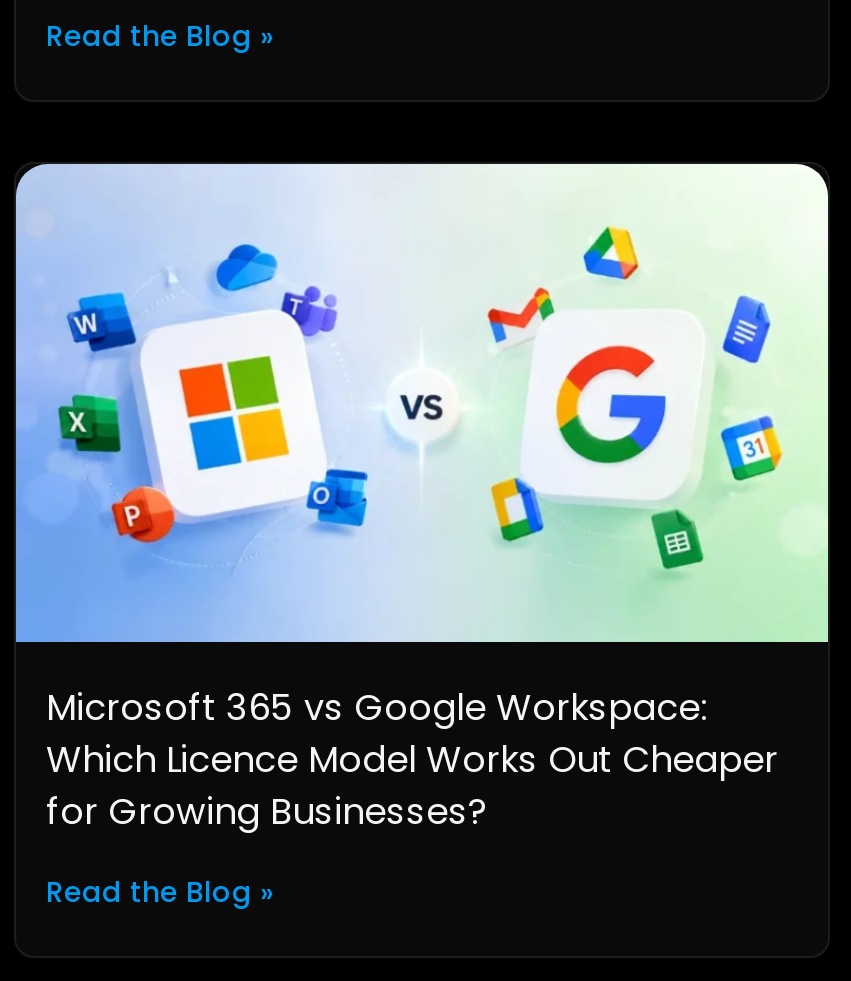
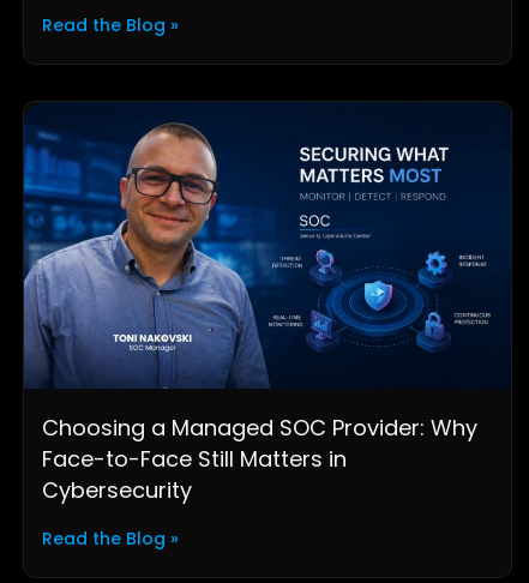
[14,162,830,837] [image] | Microsoft 365 vs Google Workspace: | Which Licence Model Works Out Cheaper | for Growing Businesses? -> [23,102,511,506] [image] | Choosing a Managed SOC Provider: Why | Face-to-Face Still Matters in | Cybersecurity

